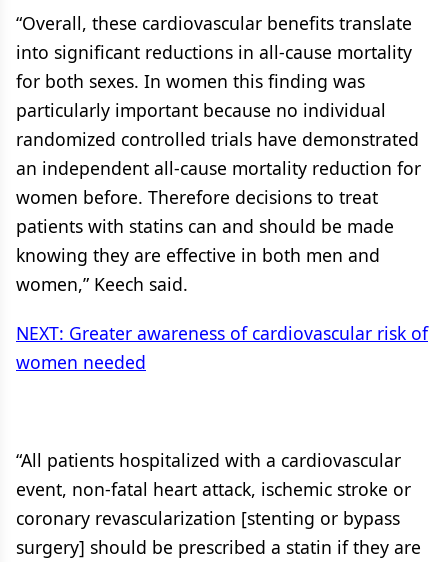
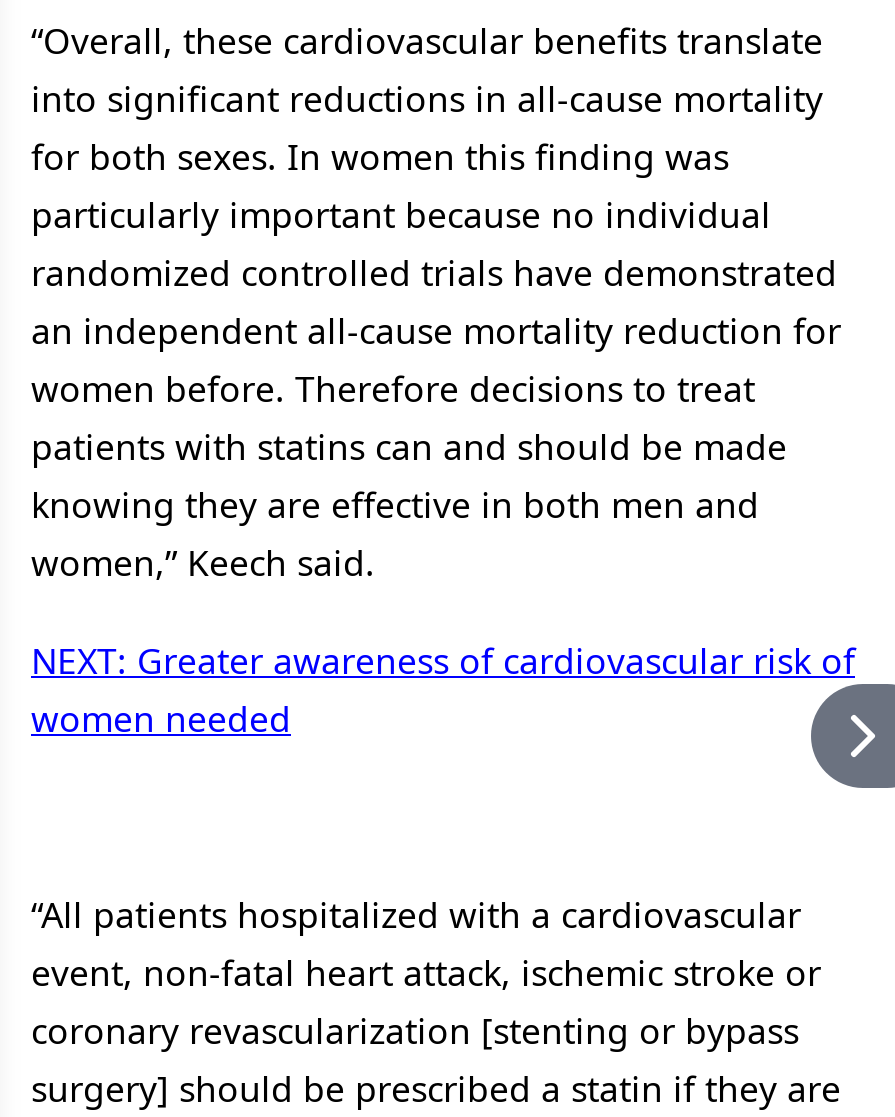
none -> [809,681,889,791] [image]

